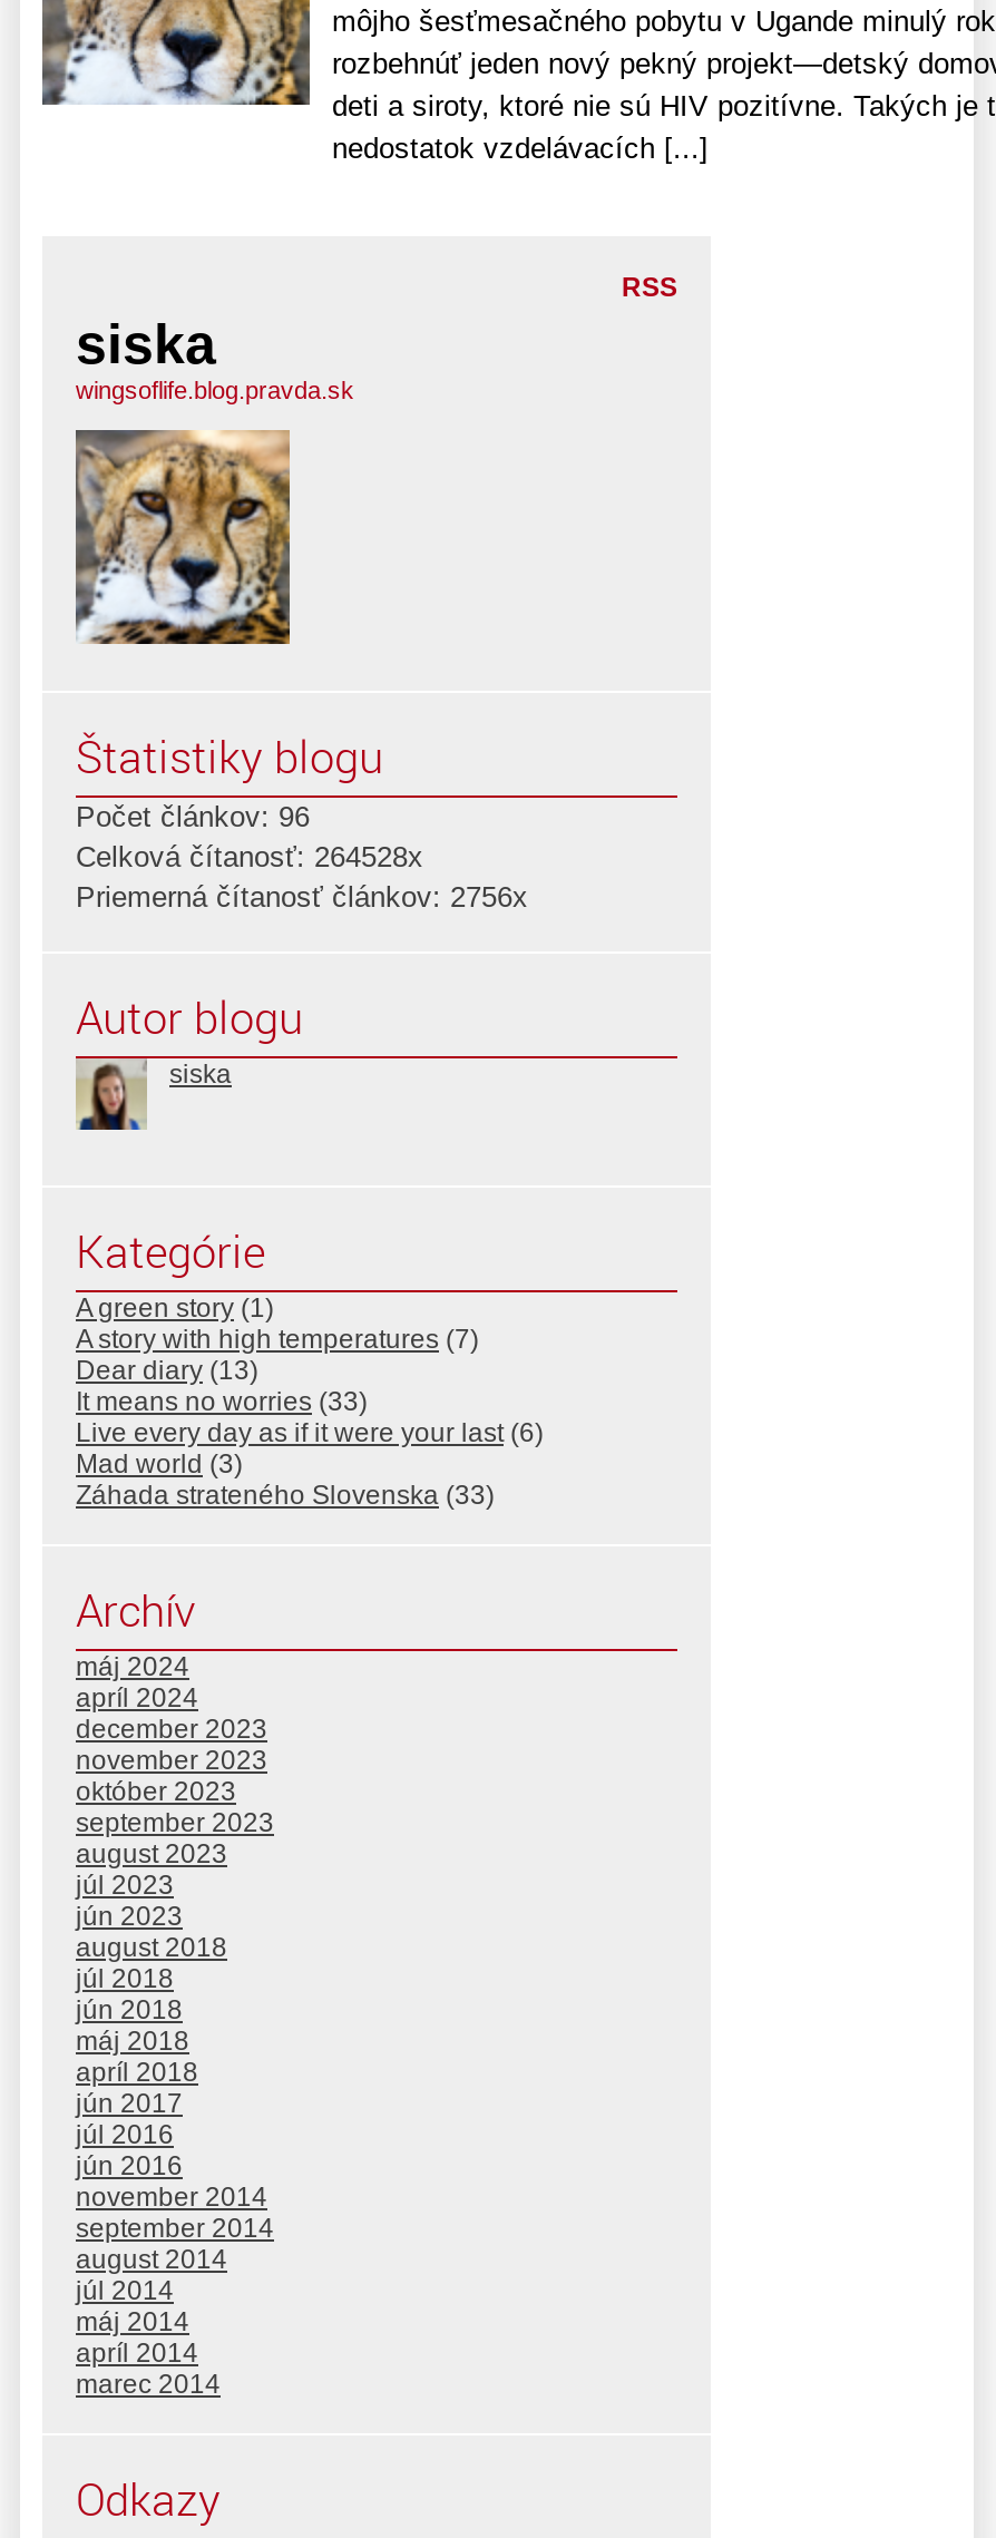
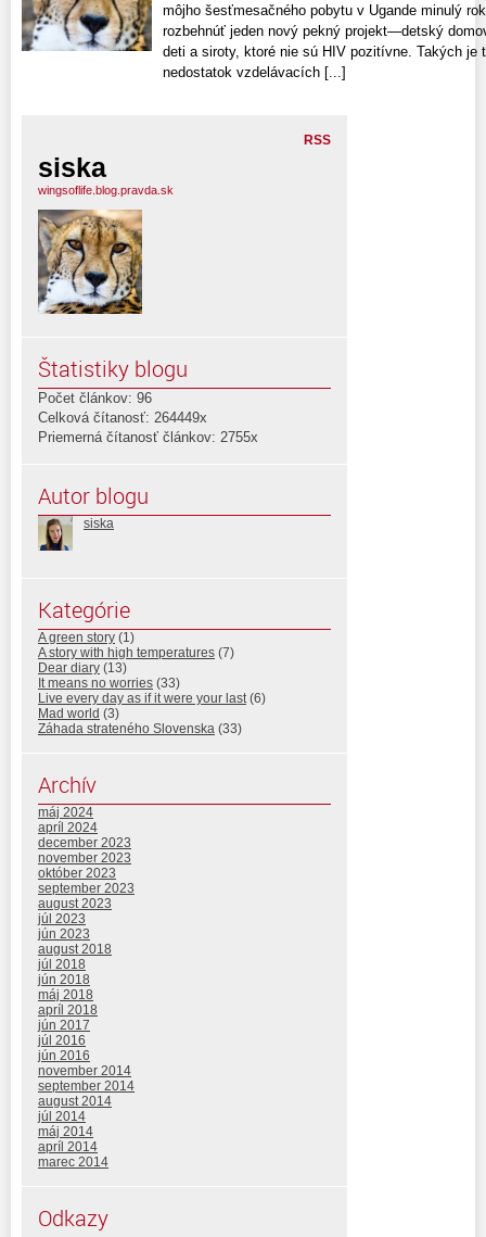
[76,841,423,874] Celková čítanosť: 264528x -> [38,410,207,426] Celková čítanosť: 264449x
[76,881,528,914] Priemerná čítanosť článkov: 2756x -> [38,429,258,445] Priemerná čítanosť článkov: 2755x

